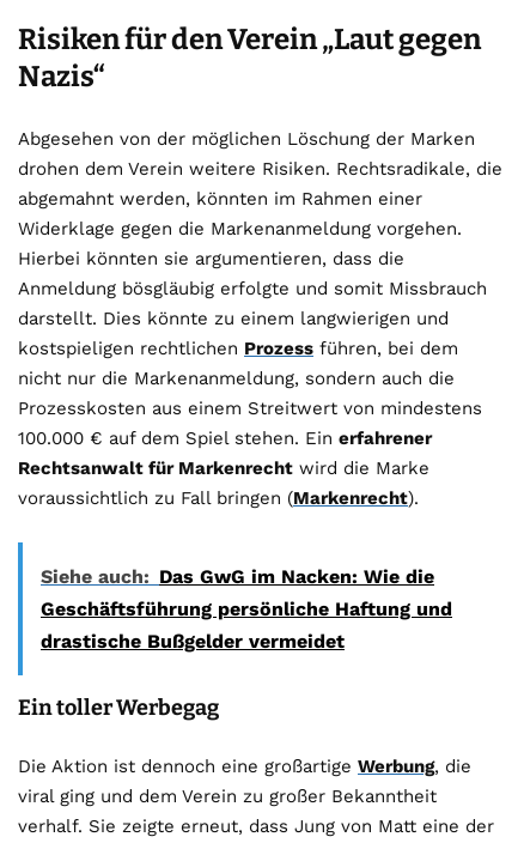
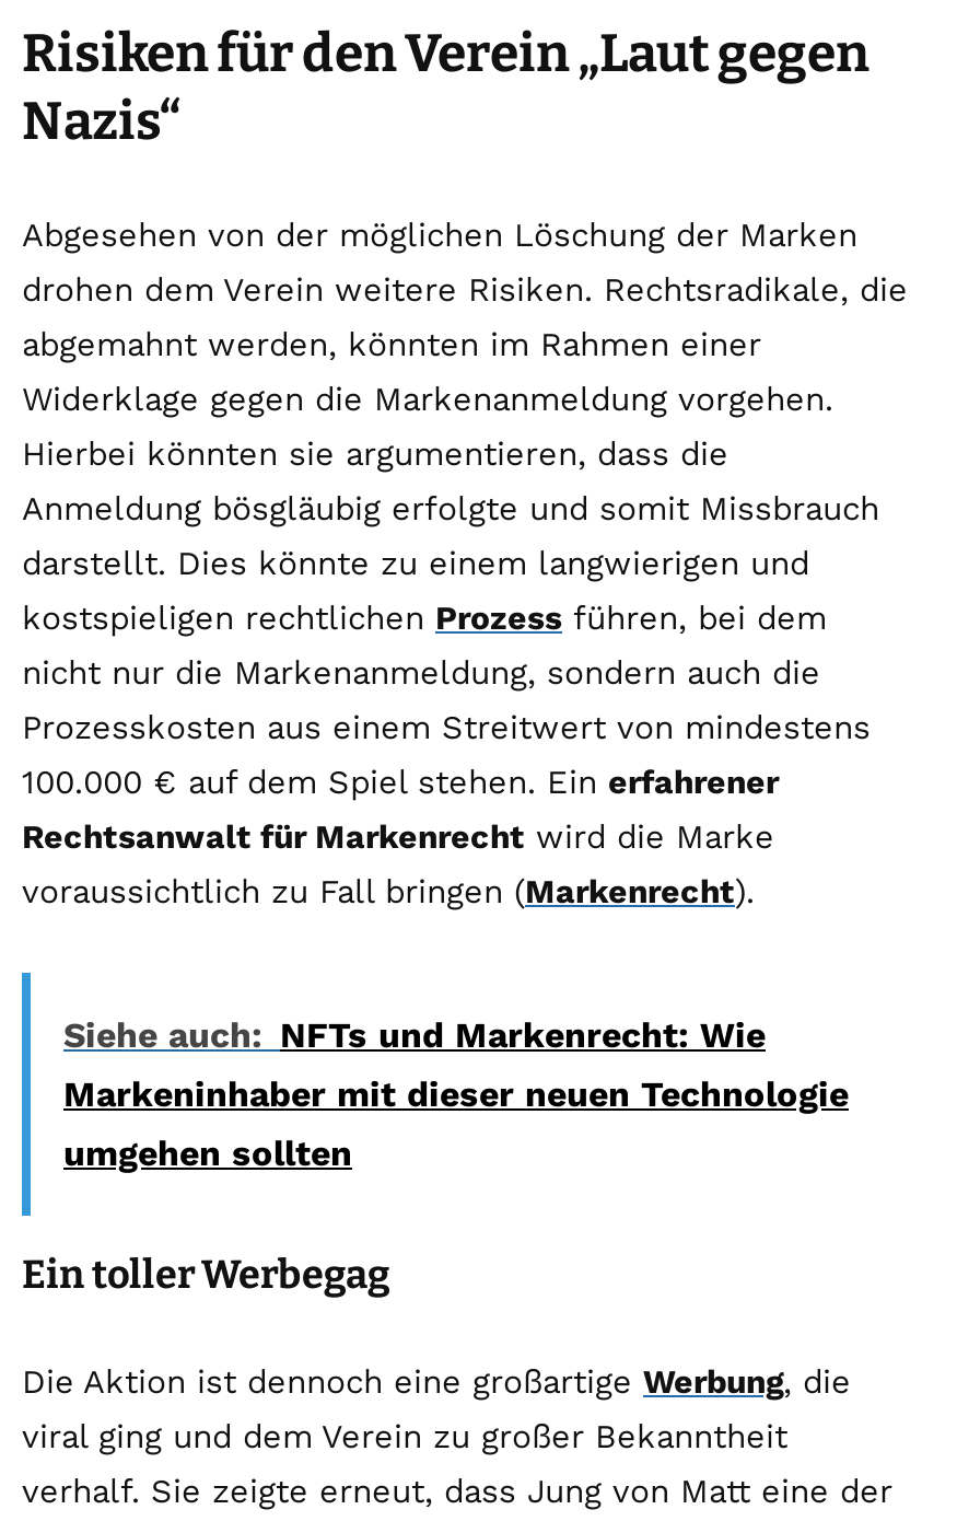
[41,565,452,653] Siehe auch: Das GwG im Nacken: Wie die | Geschäftsführung persönliche Haftung und | drastische Bußgelder vermeidet -> [63,1014,849,1174] Siehe auch: NFTs und Markenrecht: Wie | Markeninhaber mit dieser neuen Technologie | umgehen sollten

